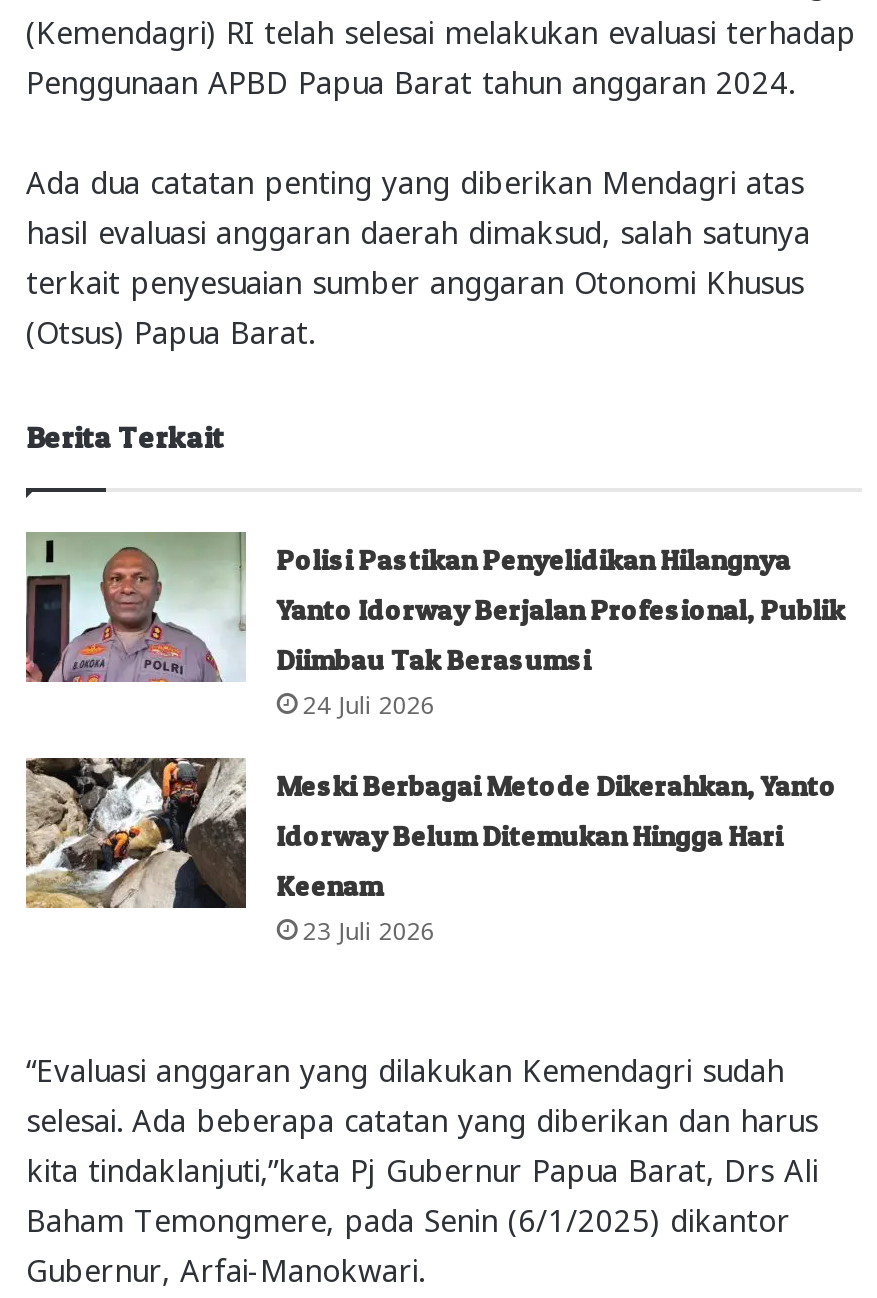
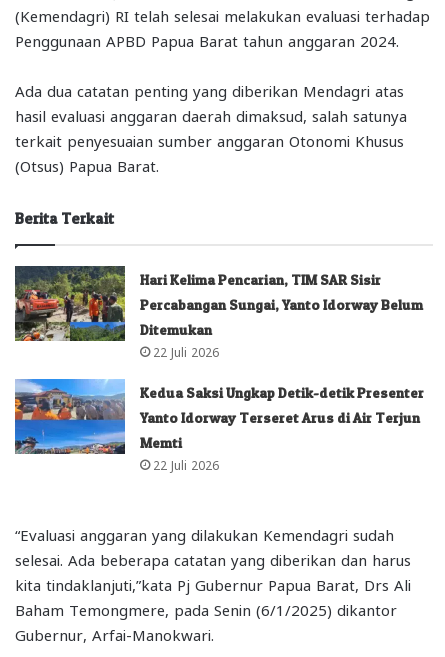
[24,530,791,684] [image] | Polisi Pastikan Penyelidikan Hilangnya -> [14,265,381,342] [image] | Hari Kelima Pencarian, TIM SAR Sisir
[277,591,845,625] Yanto Idorway Berjalan Profesional, Publik -> [140,296,423,313] Percabangan Sungai, Yanto Idorway Belum
[277,641,591,715] Diimbau Tak Berasumsi | 24 Juli 2026 -> [140,321,219,358] Ditemukan | 22 Juli 2026
[24,756,837,910] [image] | Meski Berbagai Metode Dikerahkan, Yanto -> [14,378,424,455] [image] | Kedua Saksi Ungkap Detik-detik Presenter
[277,817,783,851] Idorway Belum Ditemukan Hingga Hari -> [140,409,420,426] Yanto Idorway Terseret Arus di Air Terjun
[277,867,435,941] Keenam | 23 Juli 2026 -> [140,434,219,471] Memti | 22 Juli 2026

